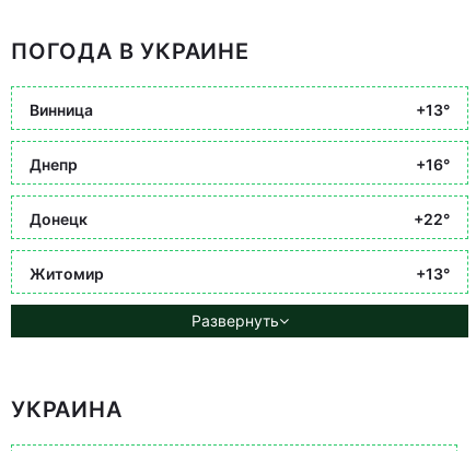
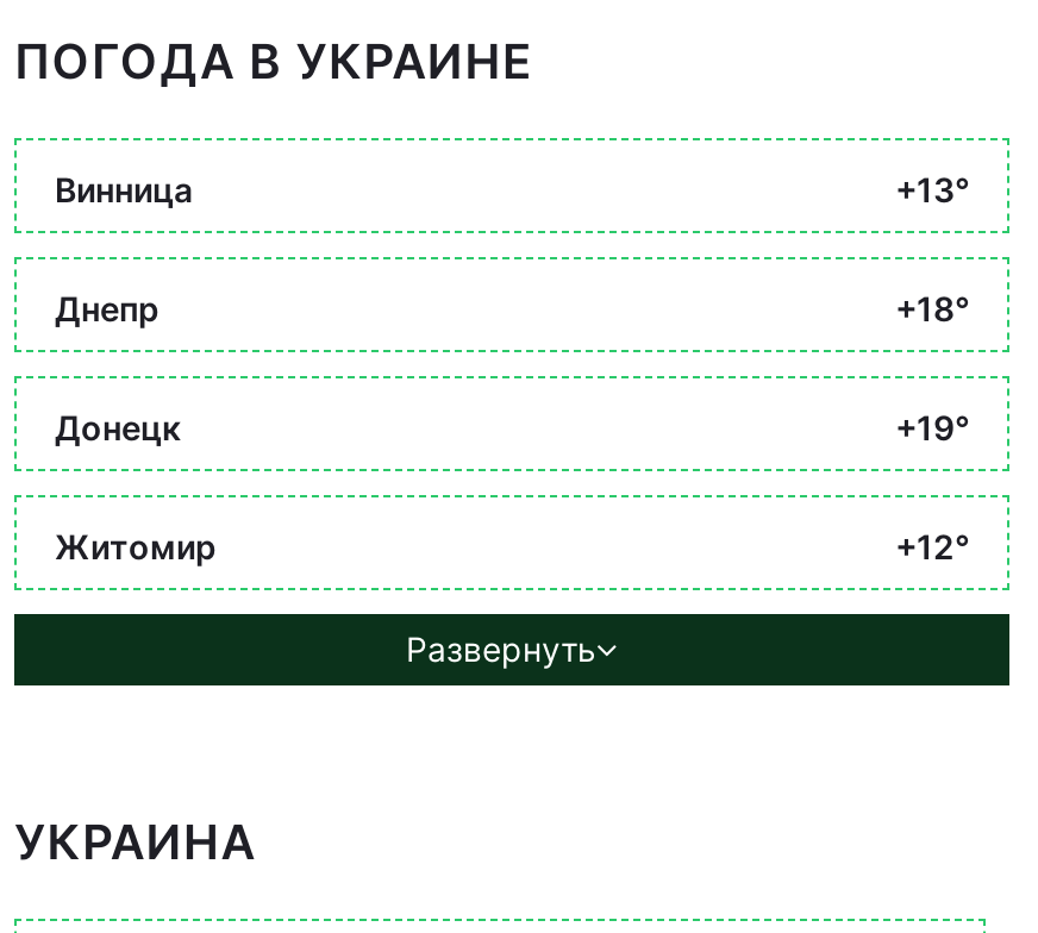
[416,155,450,173] +16° -> [895,287,969,327] +18°
[414,209,450,228] +22° -> [895,406,969,446] +19°
[416,264,450,282] +13° -> [895,525,969,565] +12°

